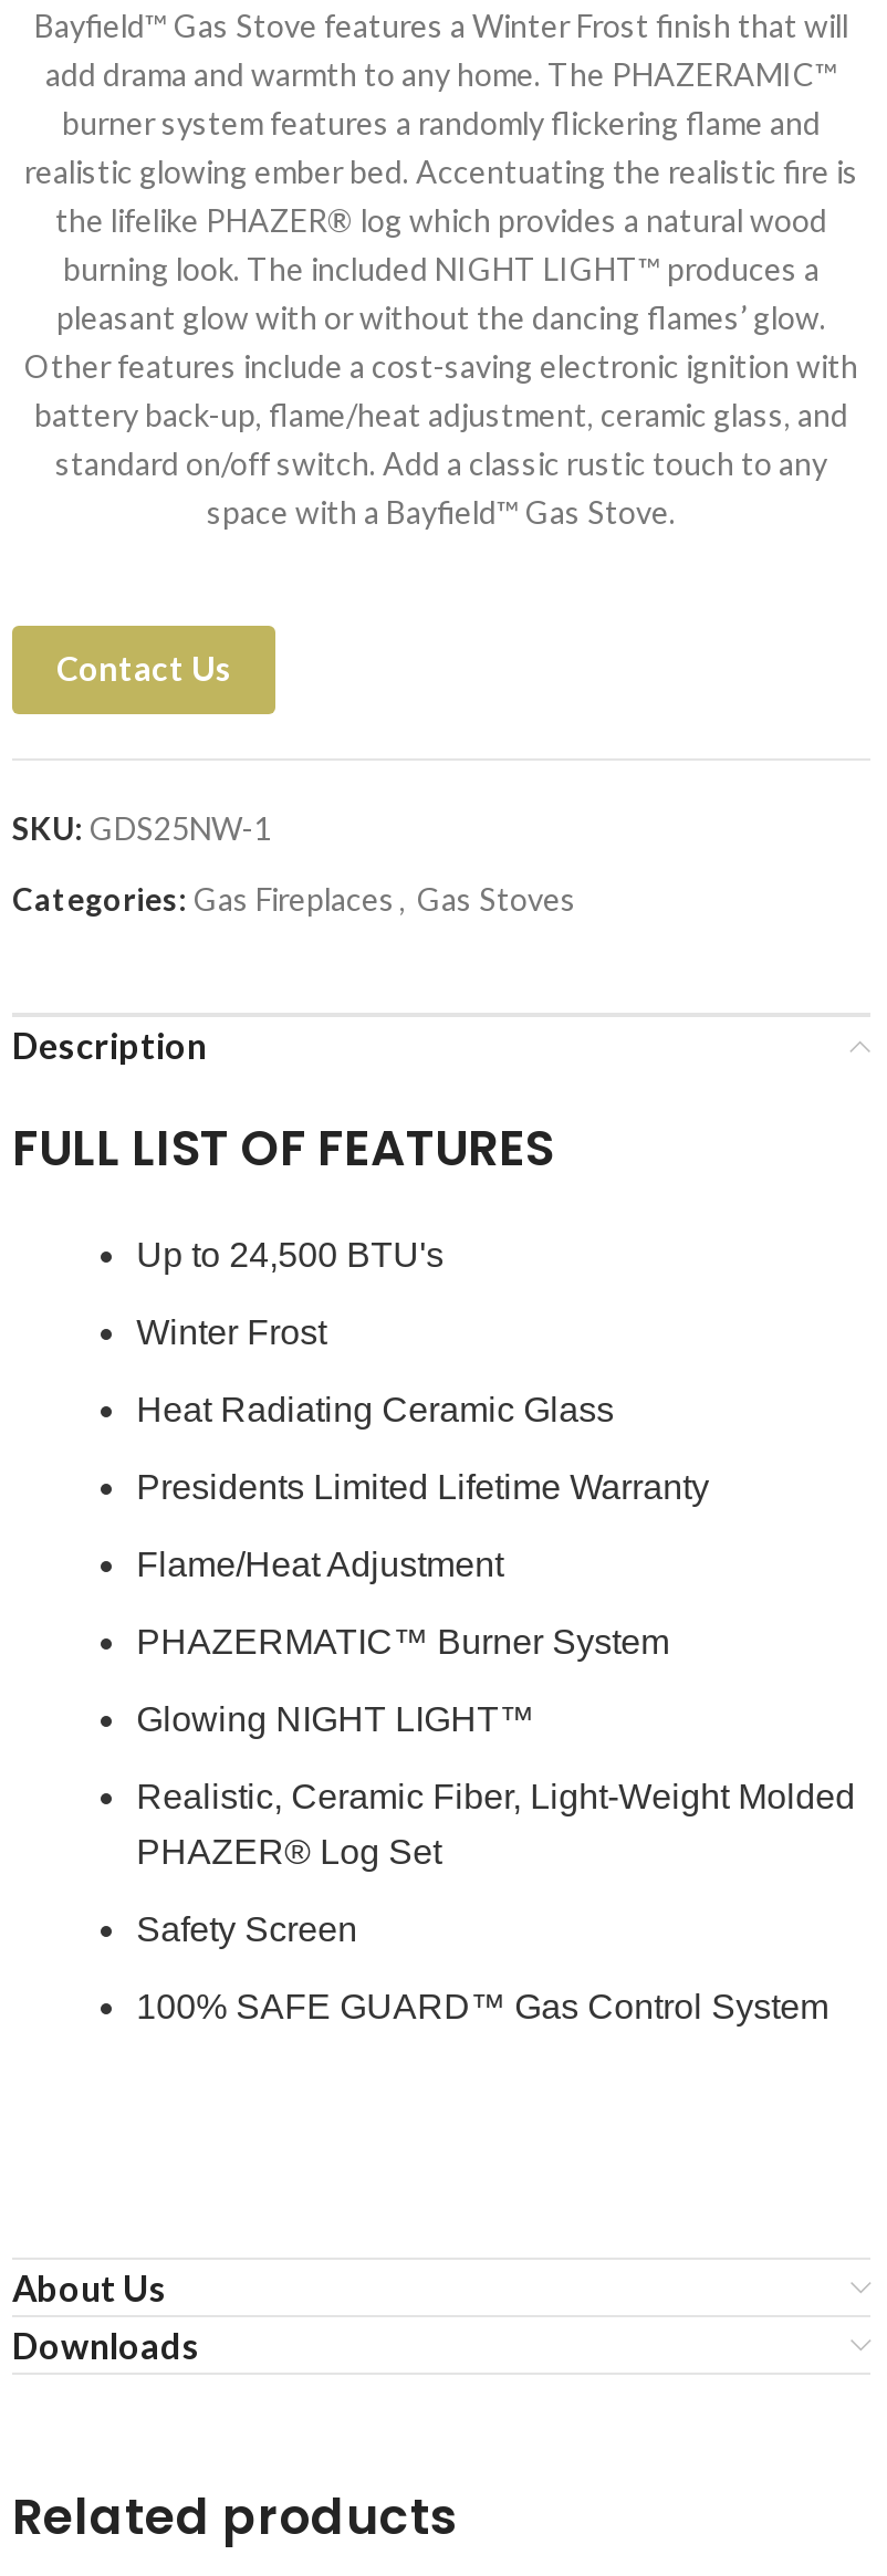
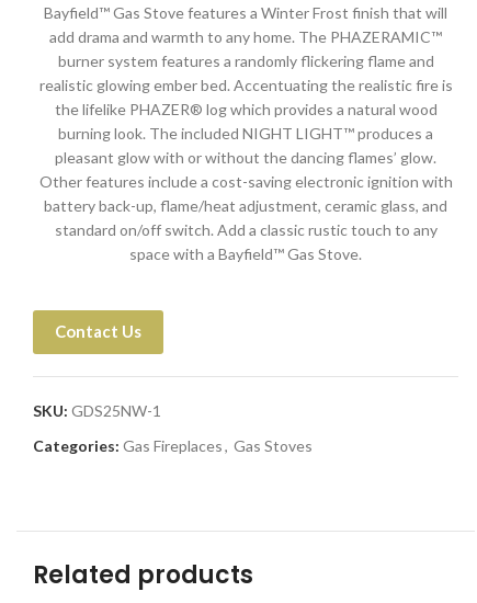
[12,1024,855,2025] Description | FULL LIST OF FEATURES | Up to 24,500 BTU's | Winter Frost | Heat Radiating Ceramic Glass | Presidents Limited Lifetime Warranty | Flame/Heat Adjustment | PHAZERMATIC™ Burner System | Glowing NIGHT LIGHT™ | Realistic, Ceramic Fiber, Light-Weight Molded | PHAZER® Log Set | Safety Screen | 100% SAFE GUARD™ Gas Control System -> none
[12,2266,200,2366] About Us | Downloads -> none

